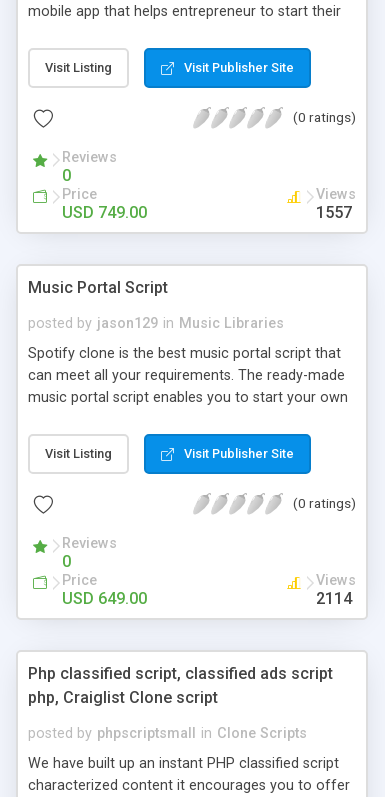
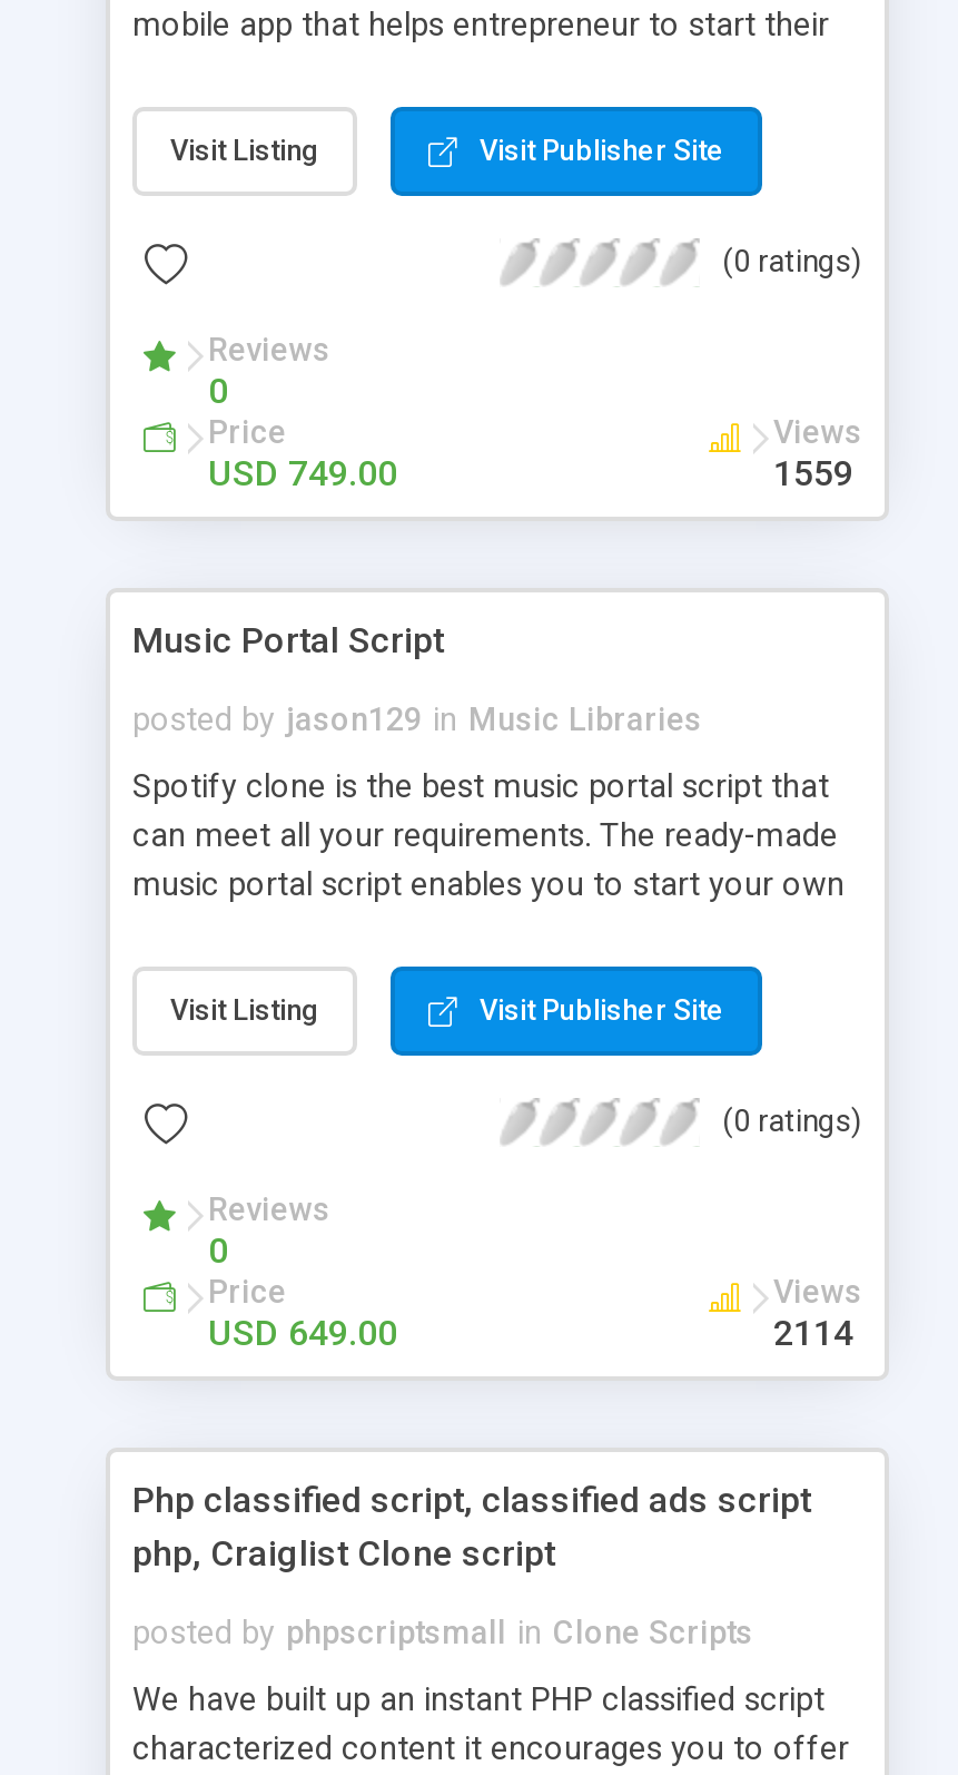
[316,203,352,222] 1557 -> [773,452,853,494] 1559

